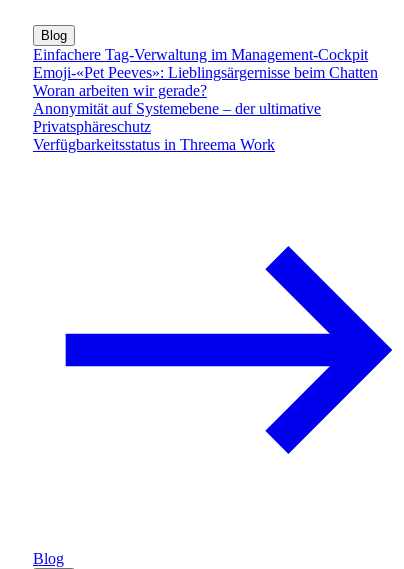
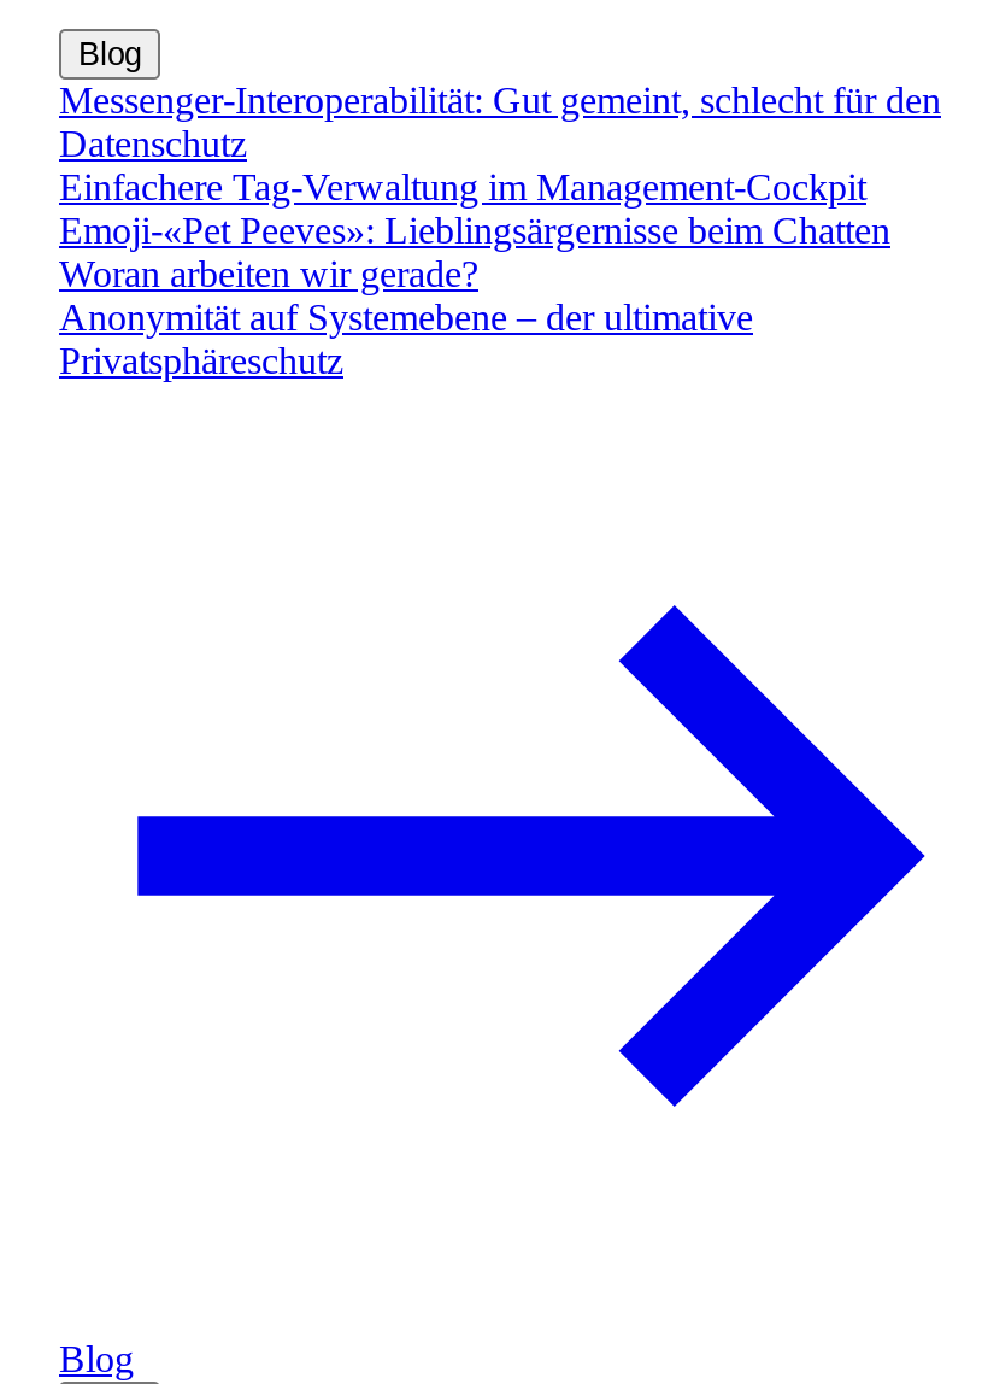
none -> [59,78,941,163] Messenger-Interoperabilität: Gut gemeint, schlecht für den | Datenschutz
moved [33,45,378,134] -> [59,165,890,380]: Einfachere Tag-Verwaltung im Management-Cockpit | Emoji-«Pet Peeves»: Lieblingsärgernisse beim Chatten | Woran arbeiten wir gerade? | Anonymität auf Systemebene – der ultimative | Privatsphäreschutz
[33,135,275,152] Verfügbarkeitsstatus in Threema Work -> none

